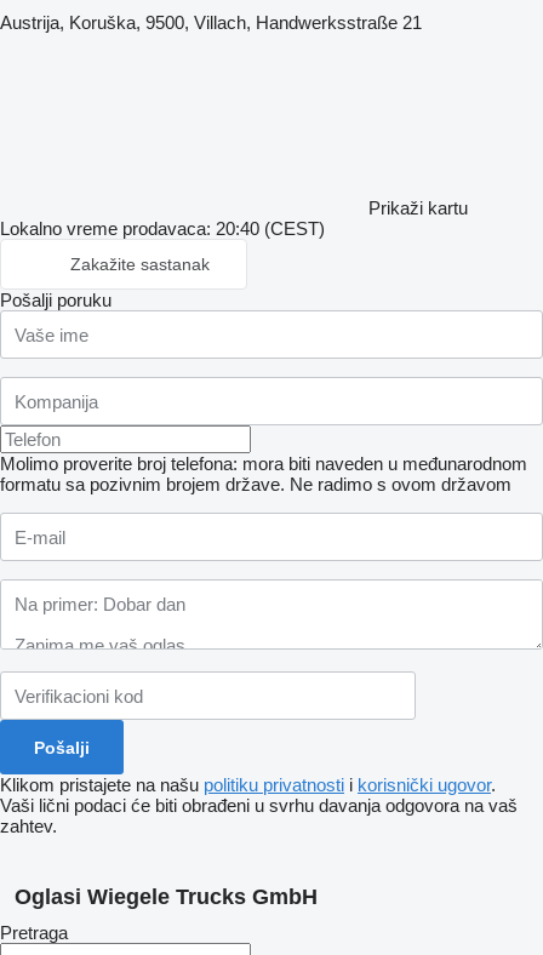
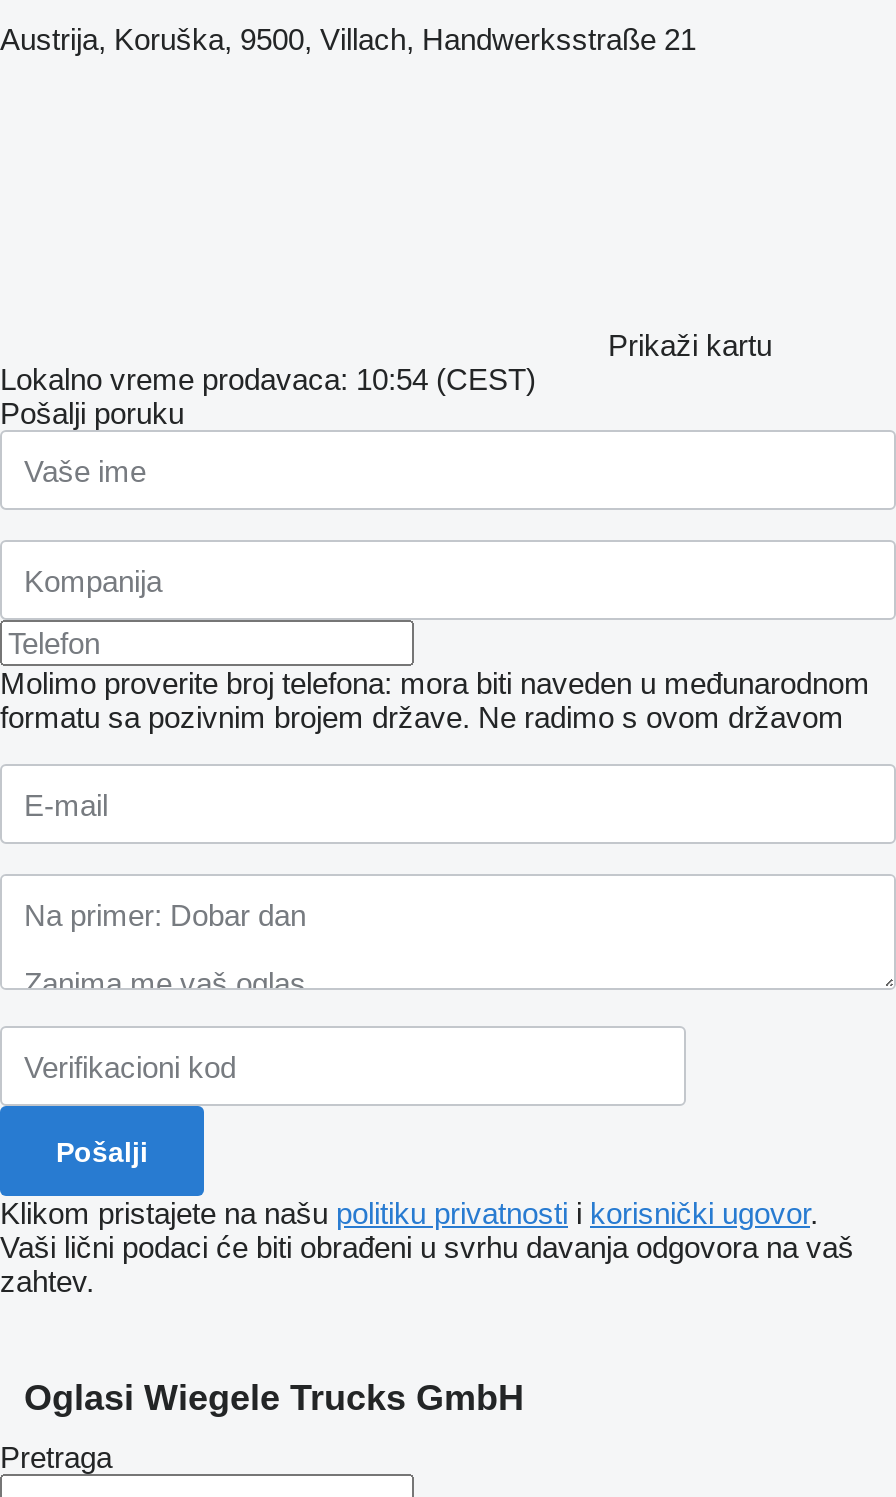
[0,218,325,274] Lokalno vreme prodavaca: 20:40 (CEST) | Zakažite sastanak -> [0,362,536,396] Lokalno vreme prodavaca: 10:54 (CEST)

